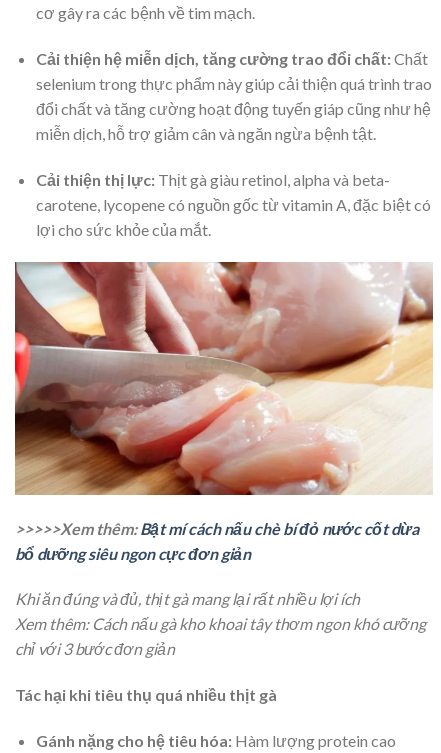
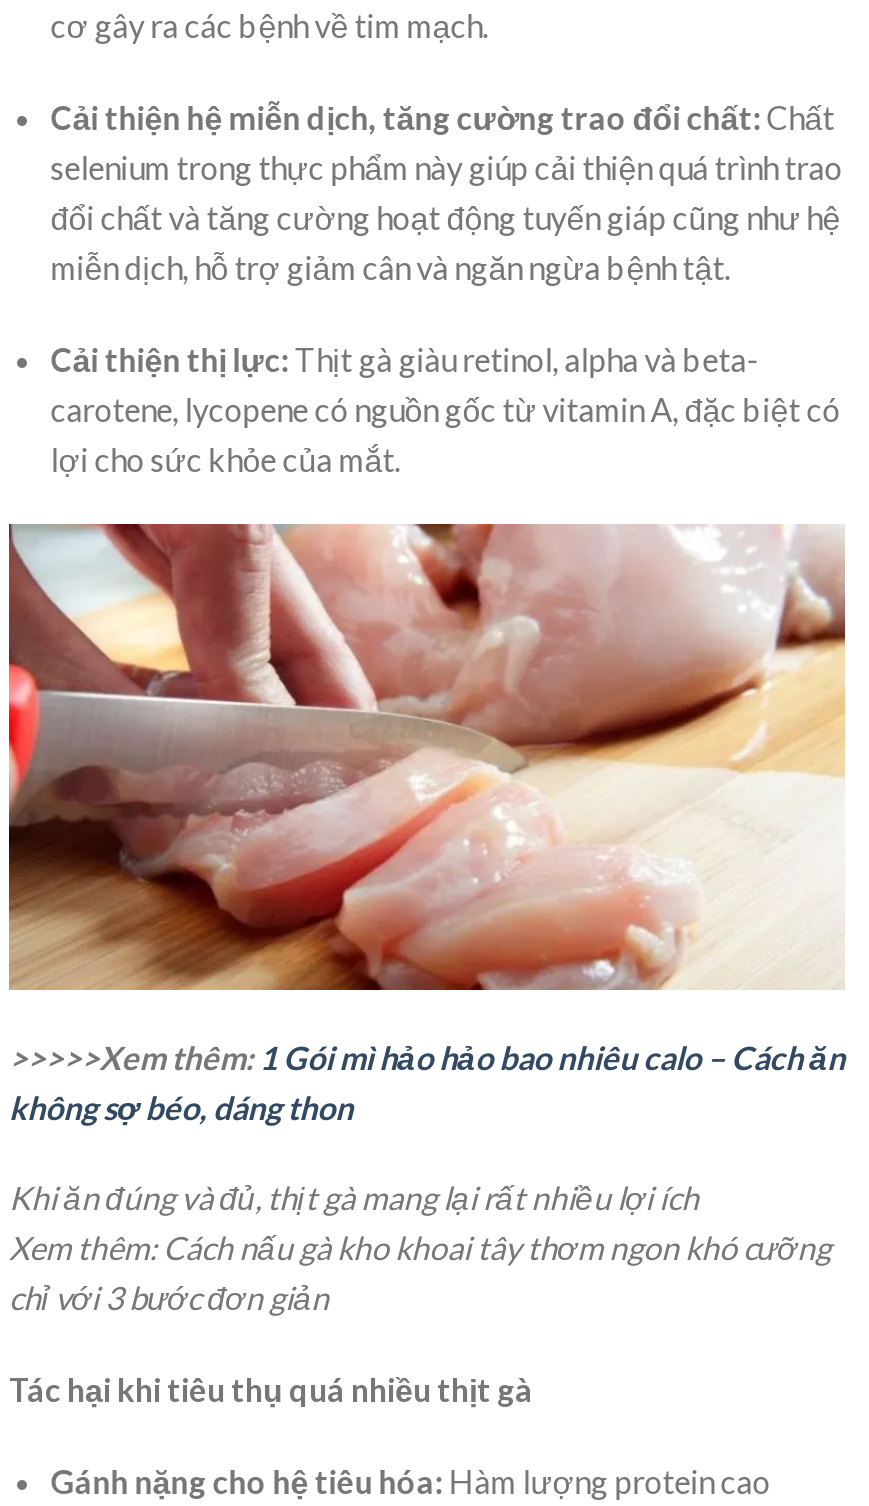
[15,519,419,563] >>>>>Xem thêm: Bật mí cách nấu chè bí đỏ nước cốt dừa | bổ dưỡng siêu ngon cực đơn giản -> [9,1037,845,1125] >>>>>Xem thêm: 1 Gói mì hảo hảo bao nhiêu calo – Cách ăn | không sợ béo, dáng thon

